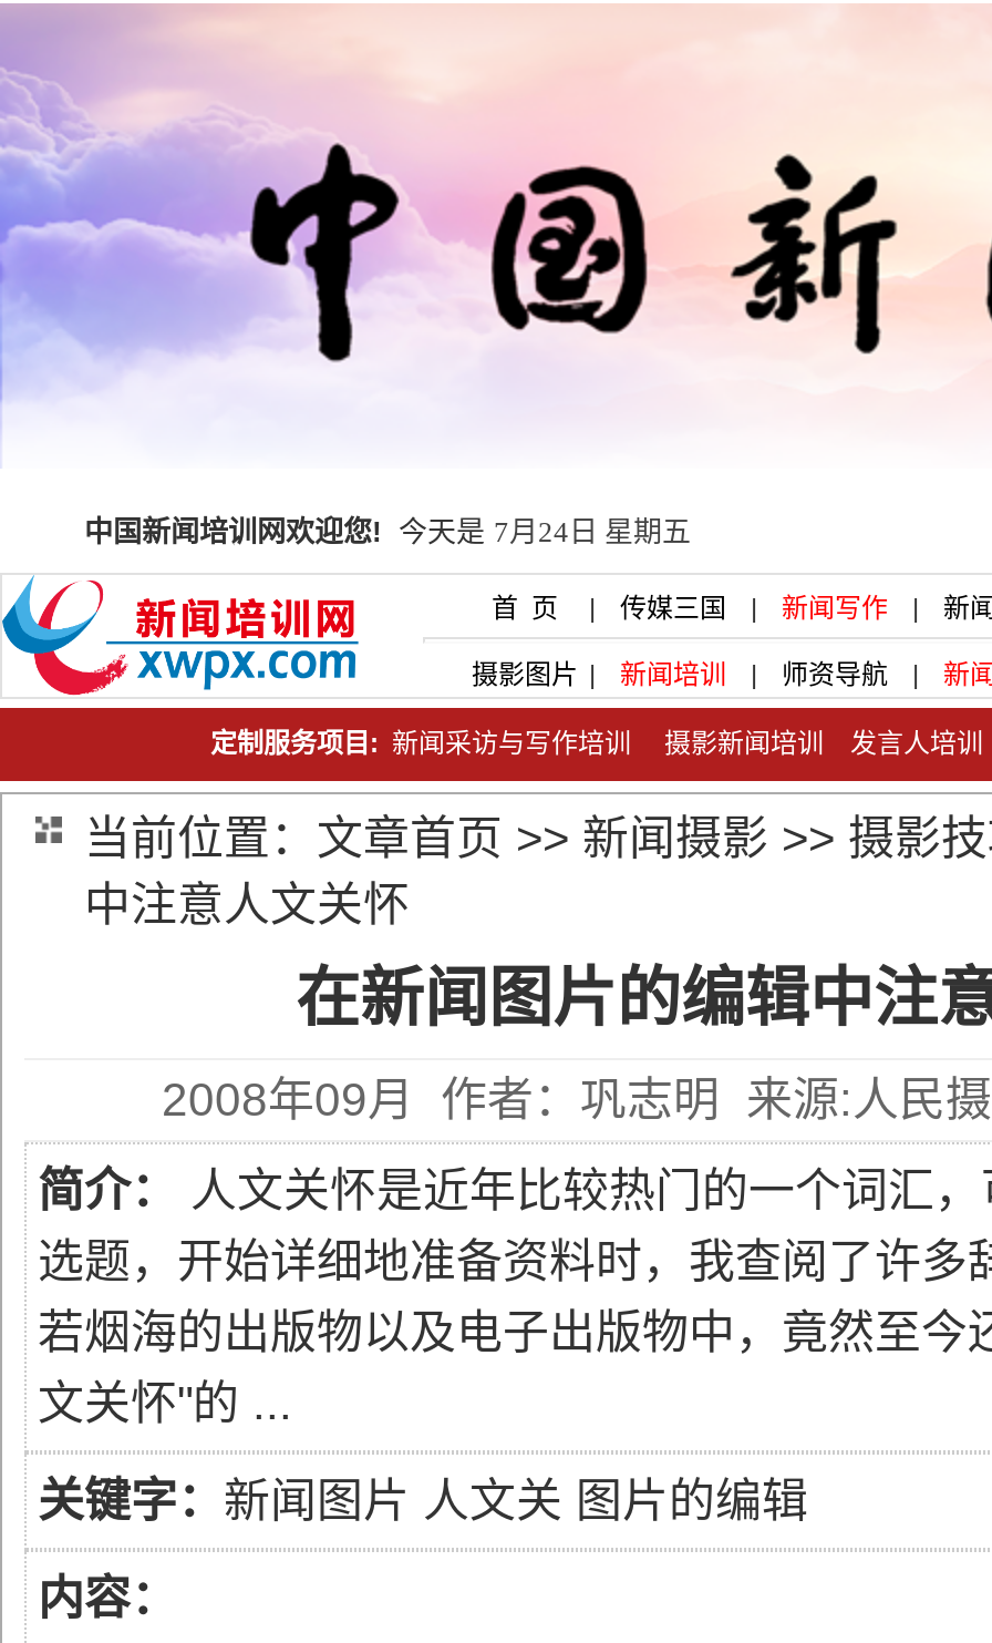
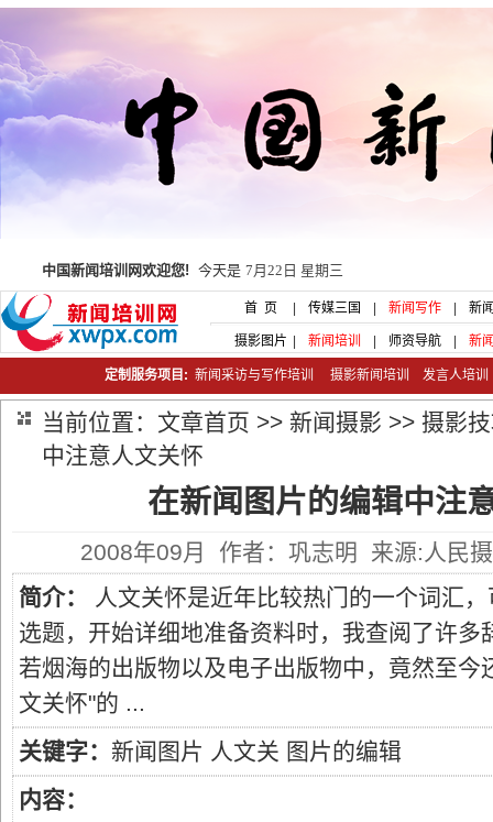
[84,515,691,548] 中国新闻培训网欢迎您!今天是7月24日 星期五 -> [42,262,343,278] 中国新闻培训网欢迎您!今天是7月22日 星期三

